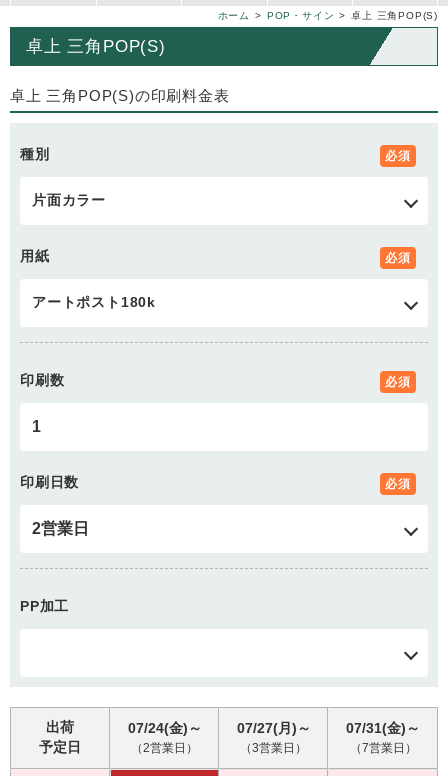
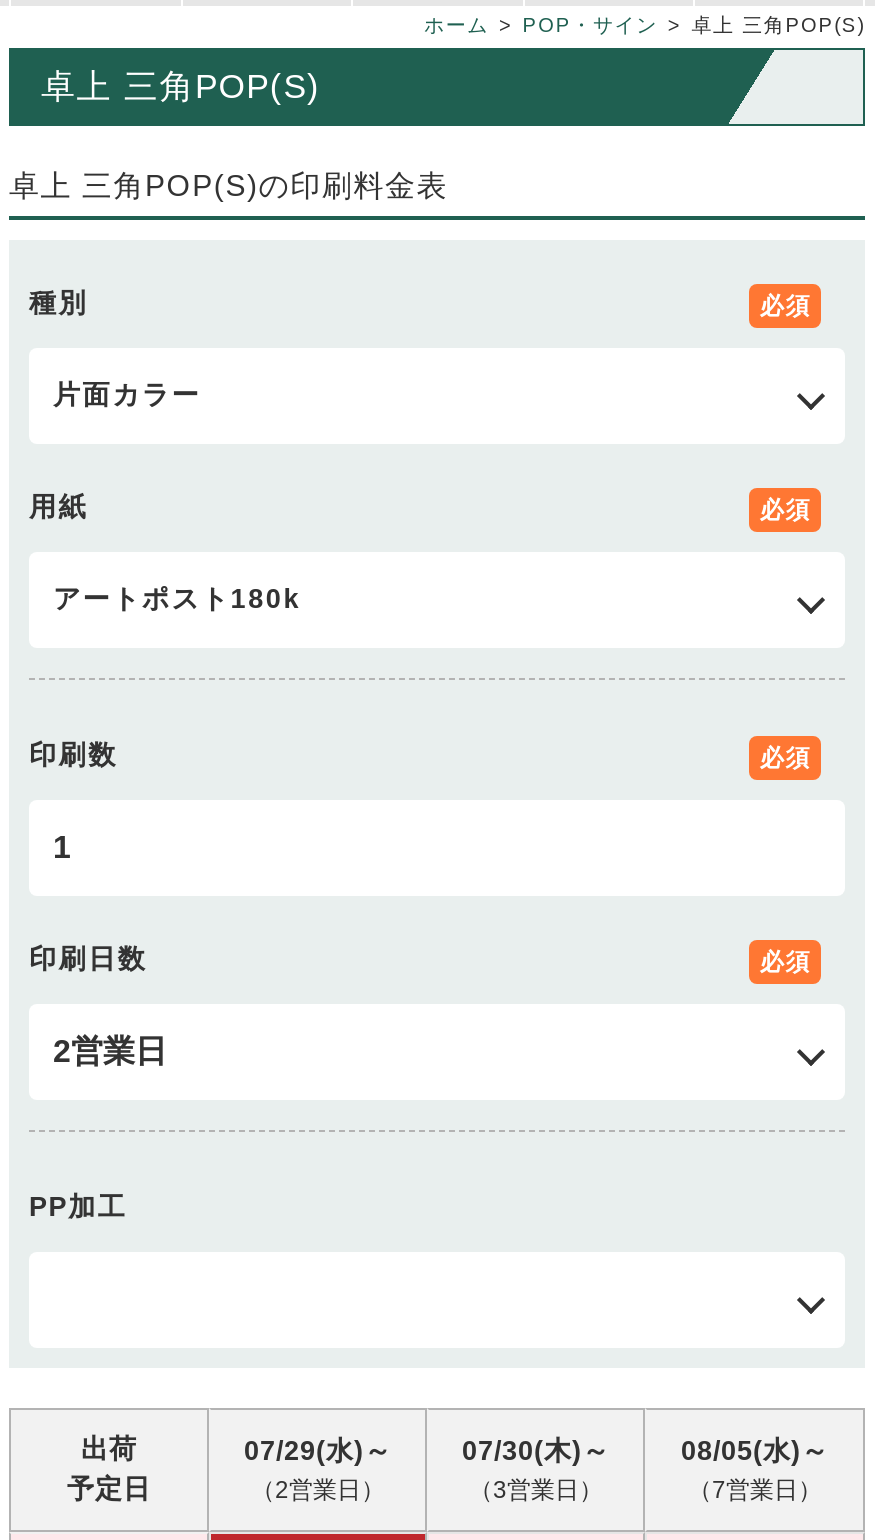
[127,721,201,736] 07/24(金)～ -> [244,1436,392,1466] 07/29(水)～
[236,721,310,736] 07/27(月)～ -> [462,1436,610,1466] 07/30(木)～
[346,721,420,736] 07/31(金)～ -> [681,1436,829,1466] 08/05(水)～

